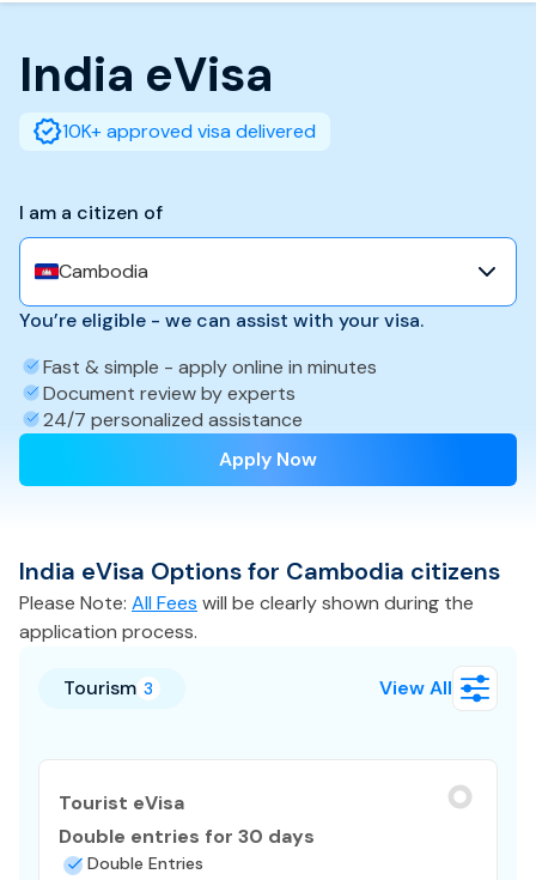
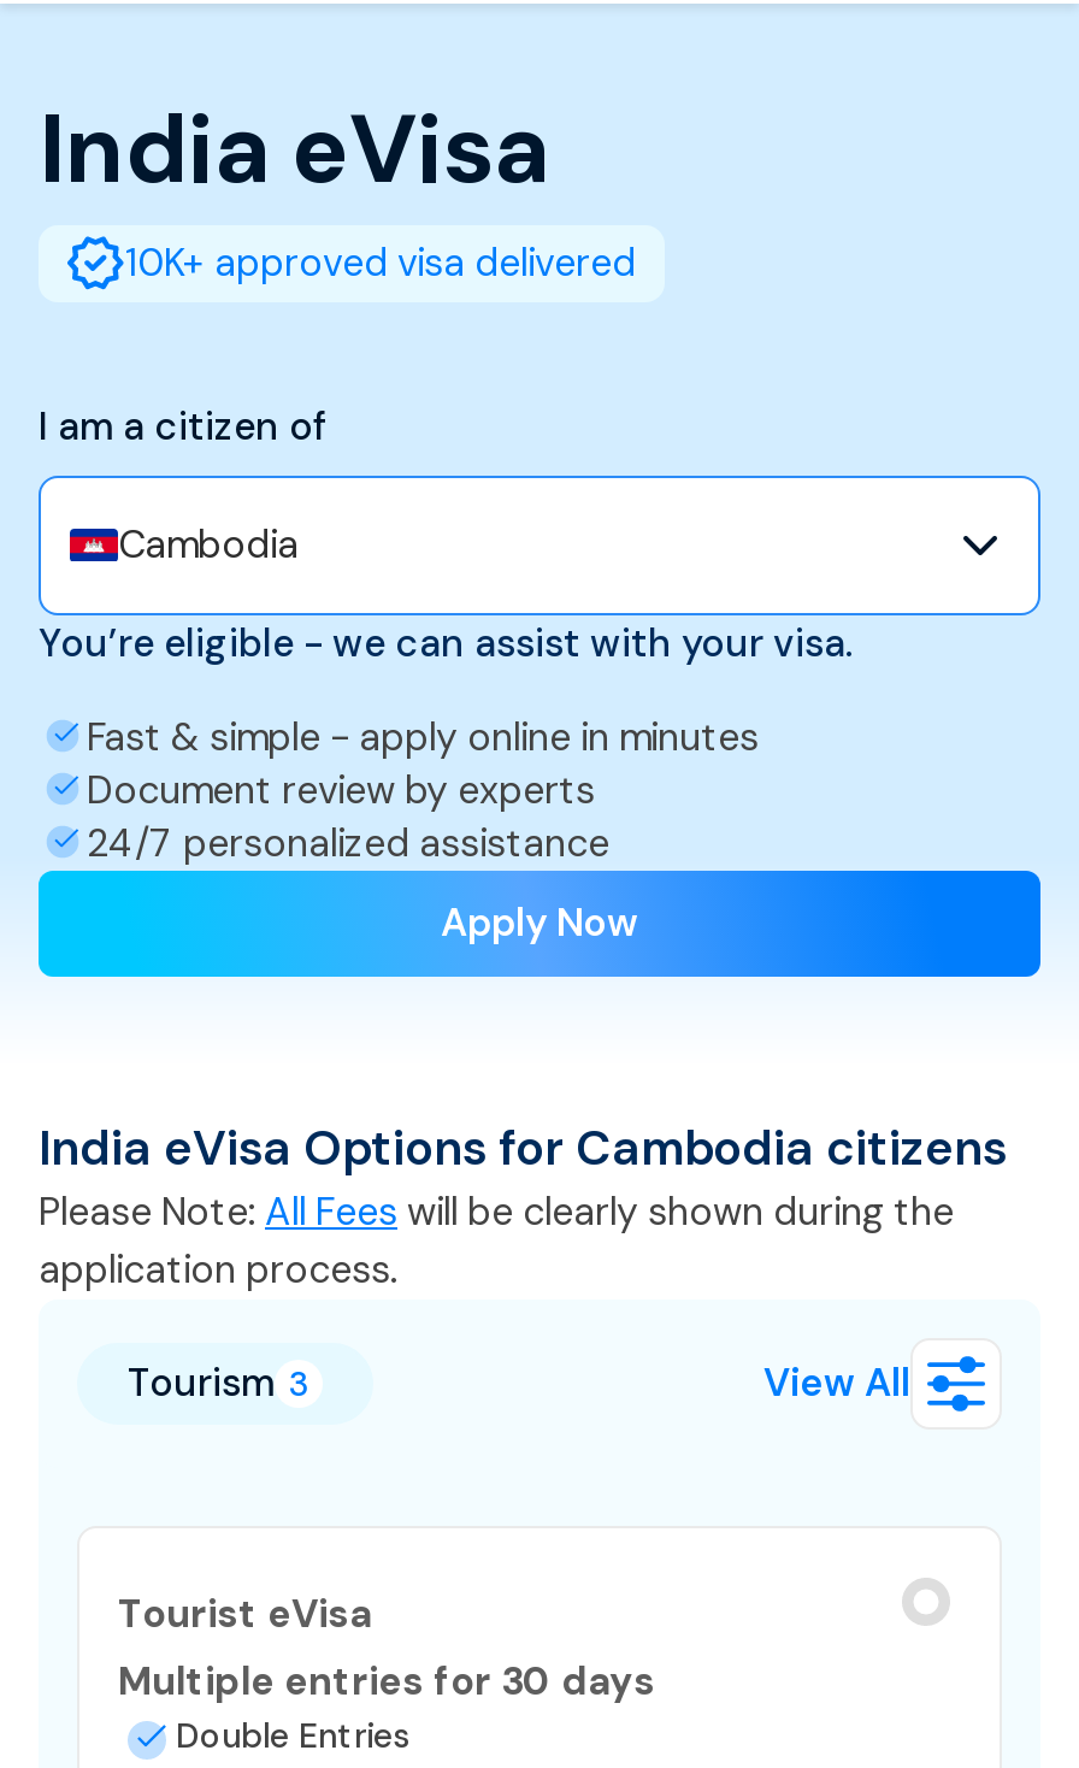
[59,824,315,849] Double entries for 30 days -> [118,1656,655,1707] Multiple entries for 30 days

